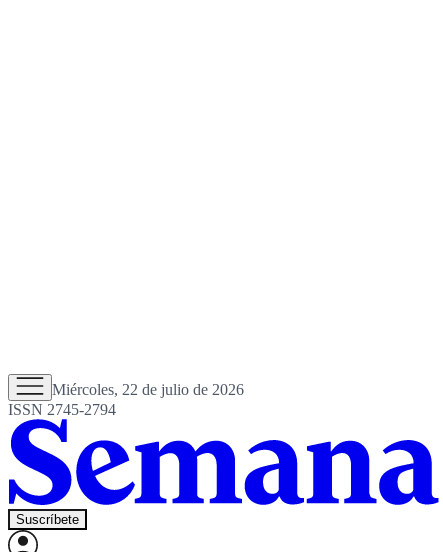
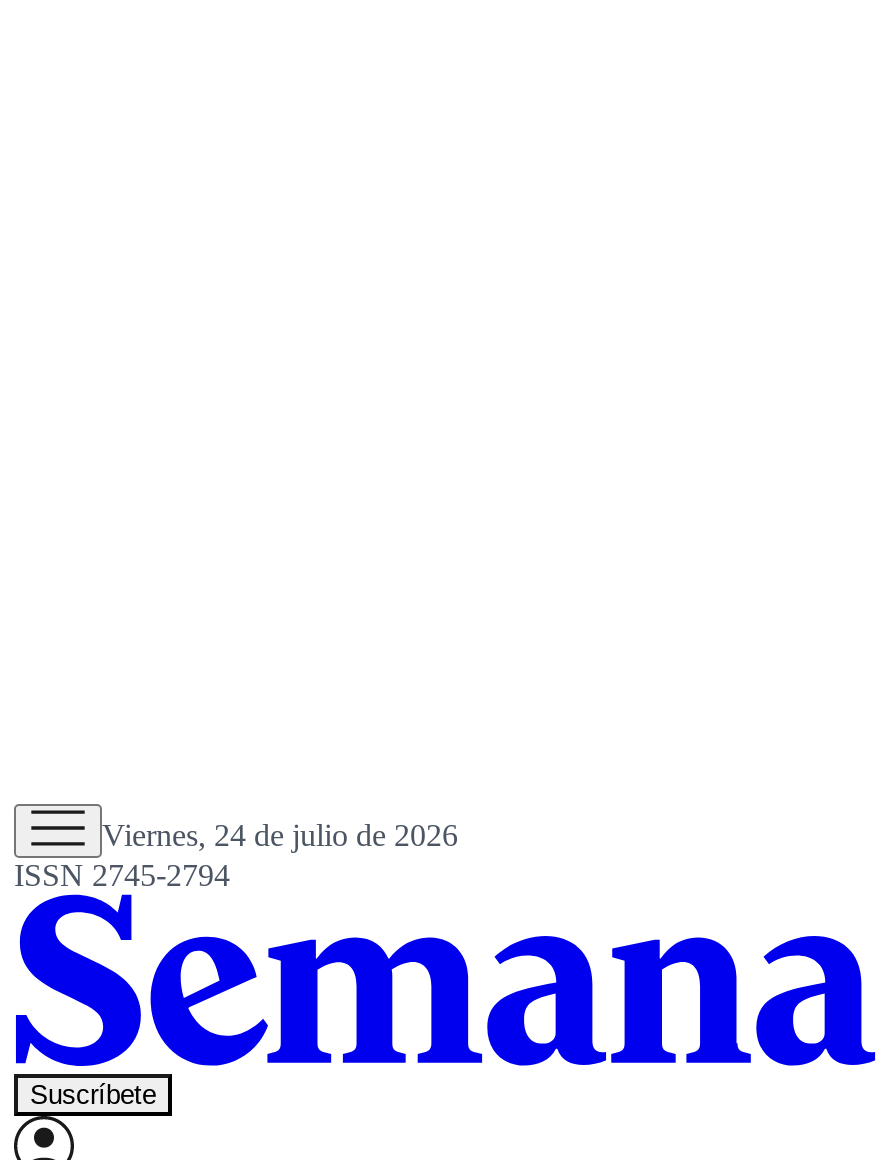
[52,381,244,398] Miércoles, 22 de julio de 2026 -> [102,818,458,852] Viernes, 24 de julio de 2026

